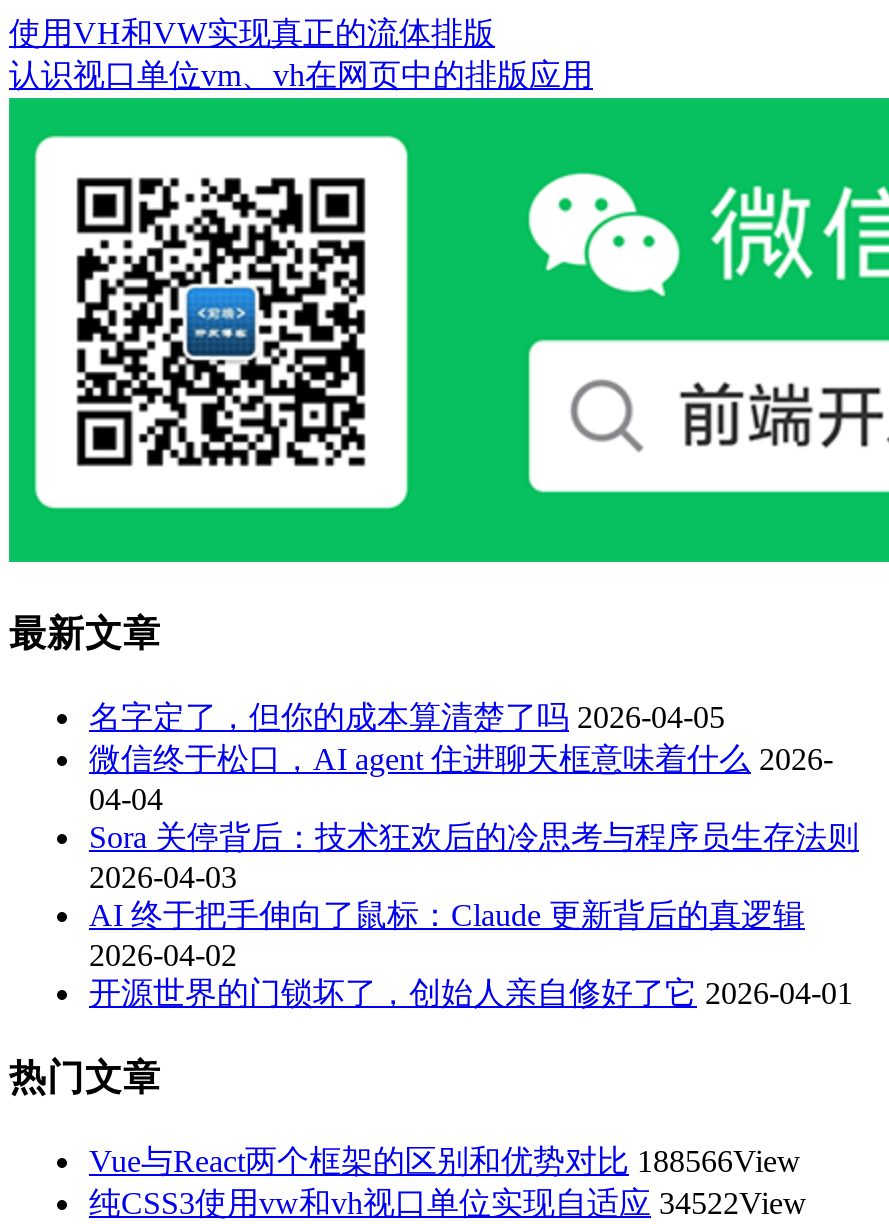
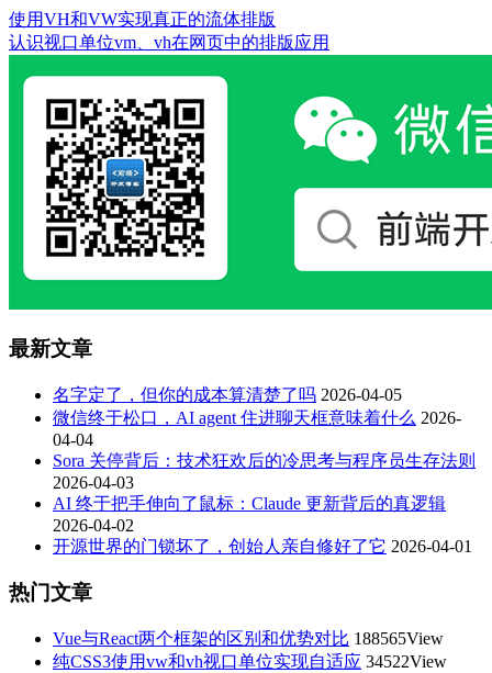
[89,1144,801,1178] Vue与React两个框架的区别和优势对比188566View -> [53,629,444,648] Vue与React两个框架的区别和优势对比188565View

